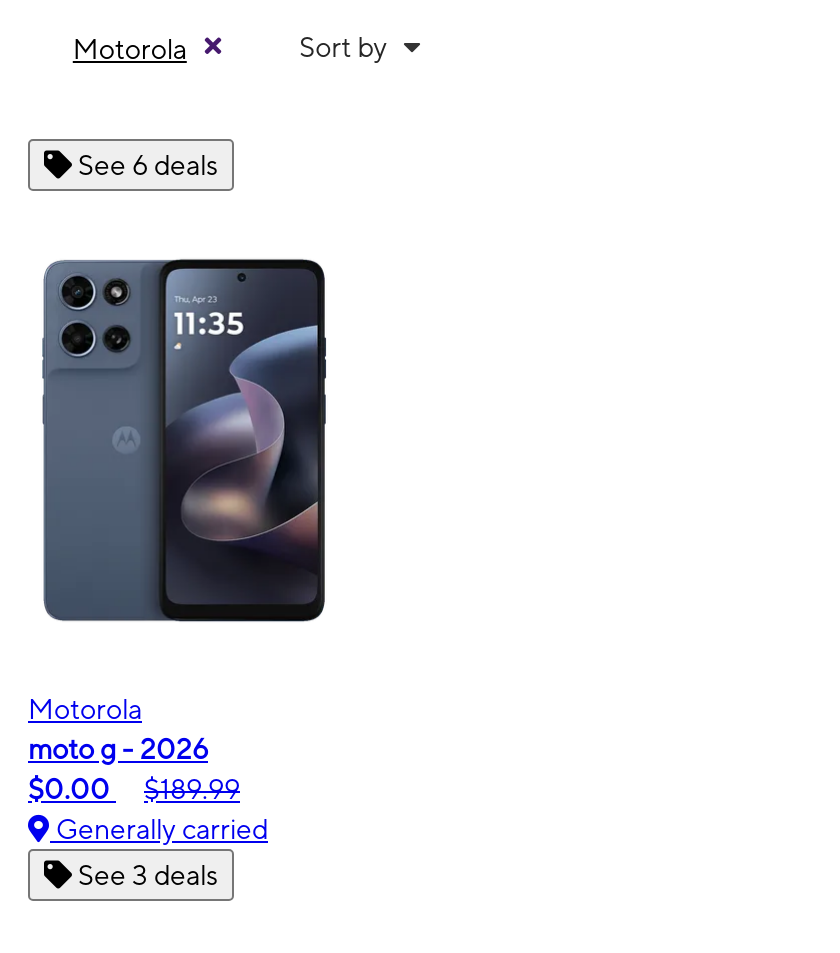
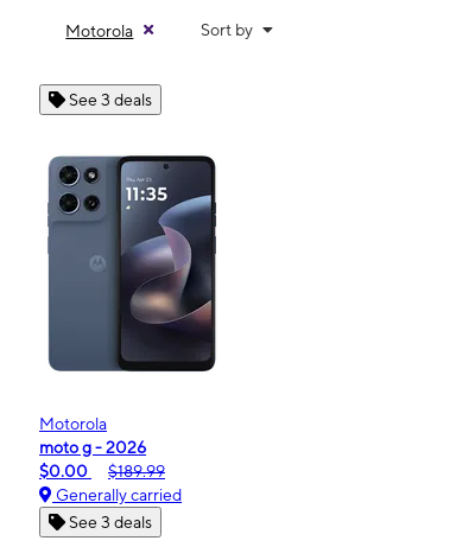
[78,149,218,181] See 6 deals -> [69,90,152,109] See 3 deals

